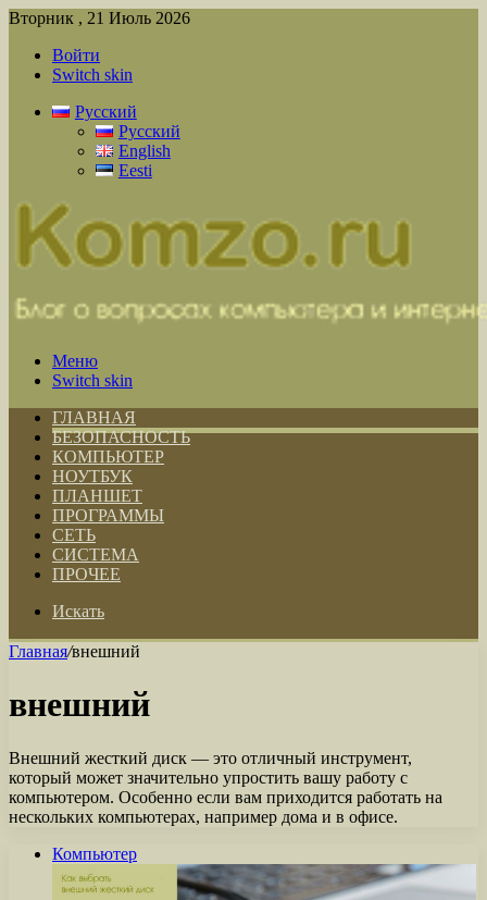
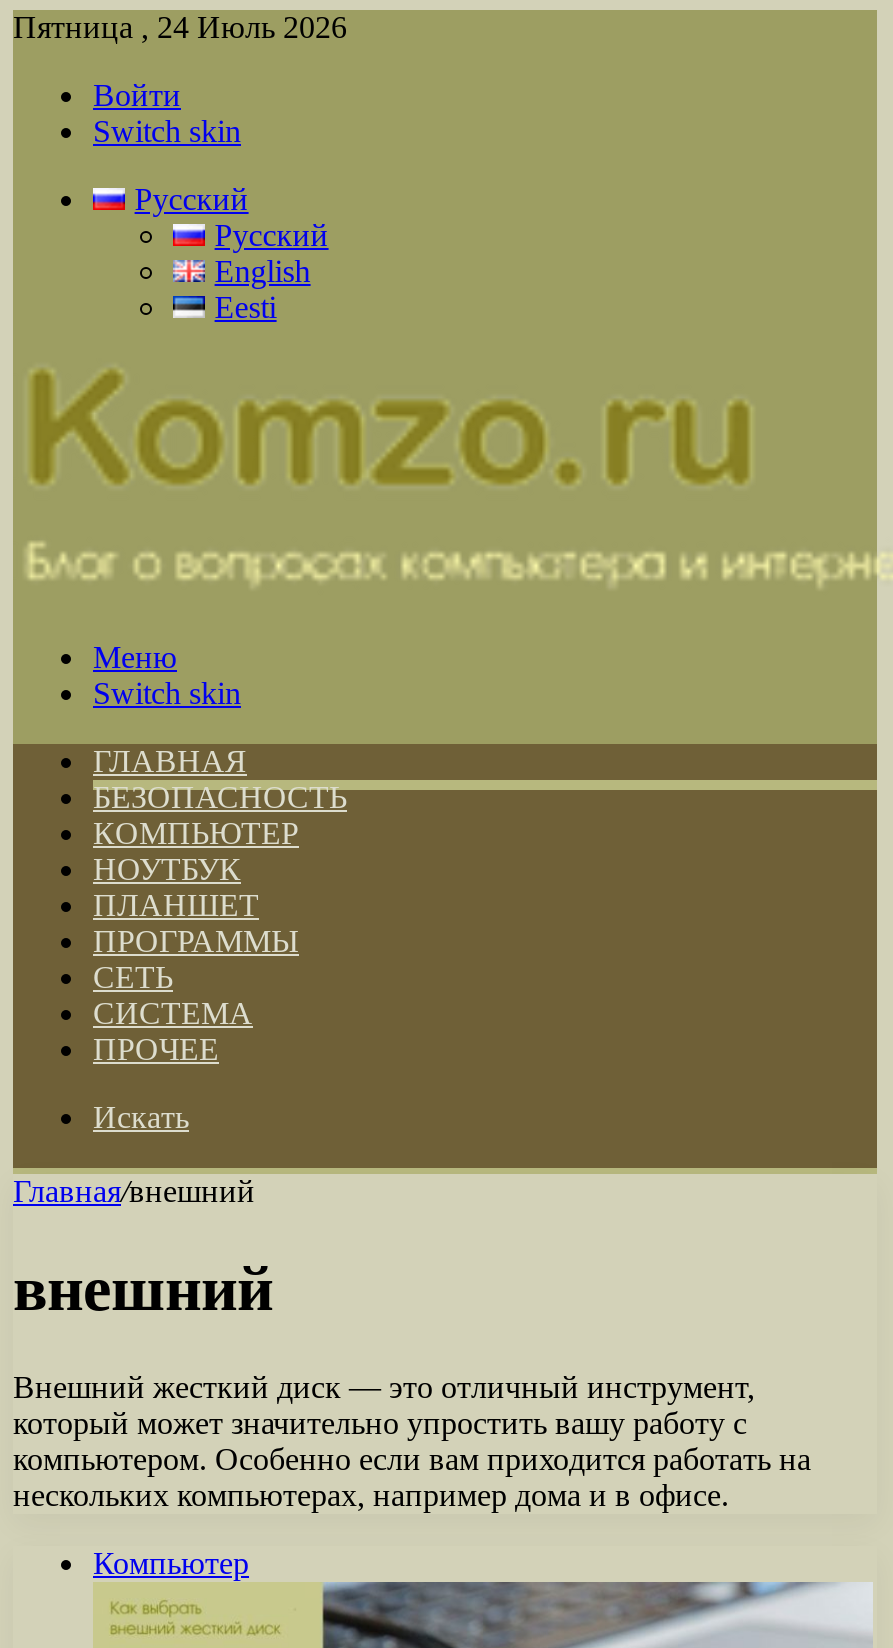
[9,9,190,27] Вторник , 21 Июль 2026 -> [13,10,347,44] Пятница , 24 Июль 2026

